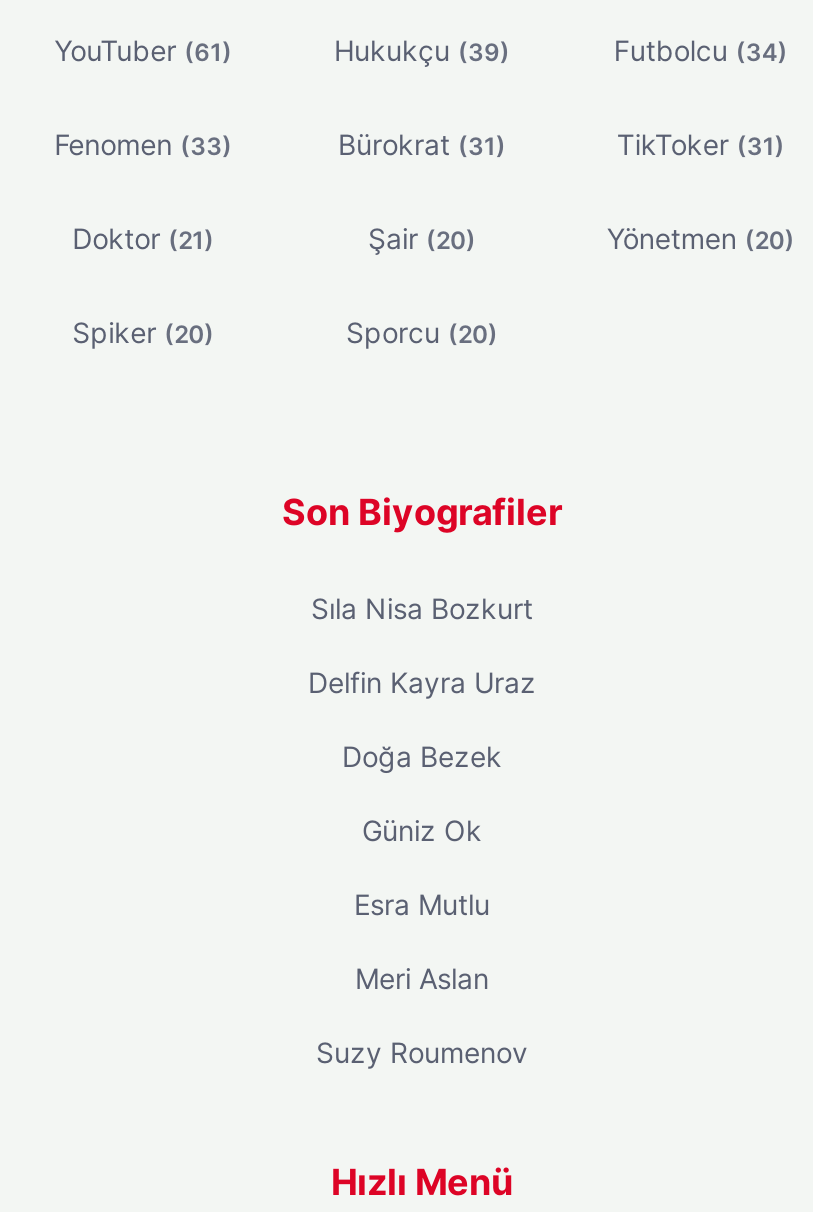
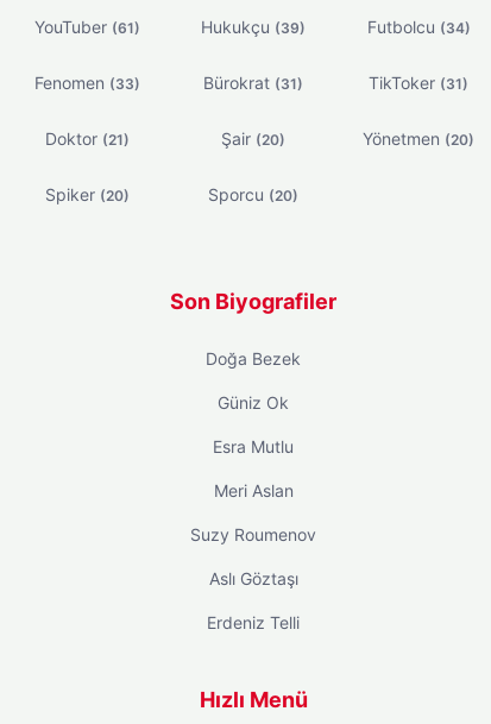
[308,590,536,698] Sıla Nisa Bozkurt | Delfin Kayra Uraz -> none
moved [316,738,528,1068] -> [190,348,316,544]: Doğa Bezek | Güniz Ok | Esra Mutlu | Meri Aslan | Suzy Roumenov
none -> [207,568,300,632] Aslı Göztaşı | Erdeniz Telli

